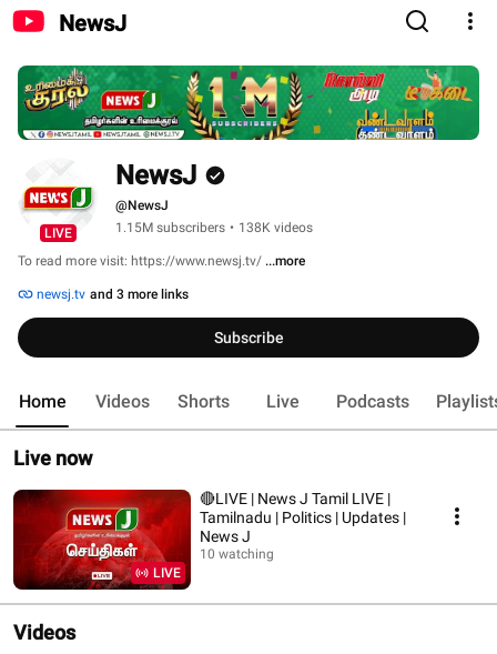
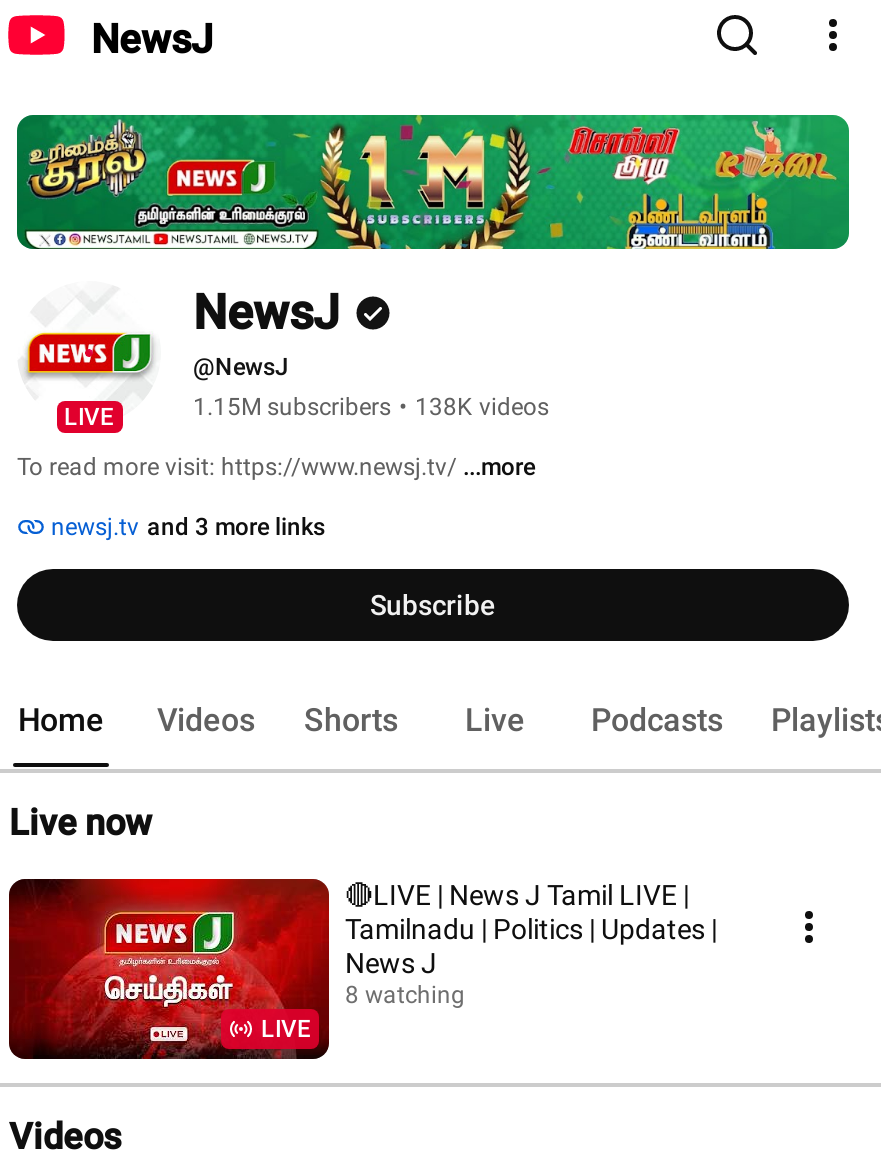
[200,546,274,562] 10 watching -> [345,981,465,1009] 8 watching

